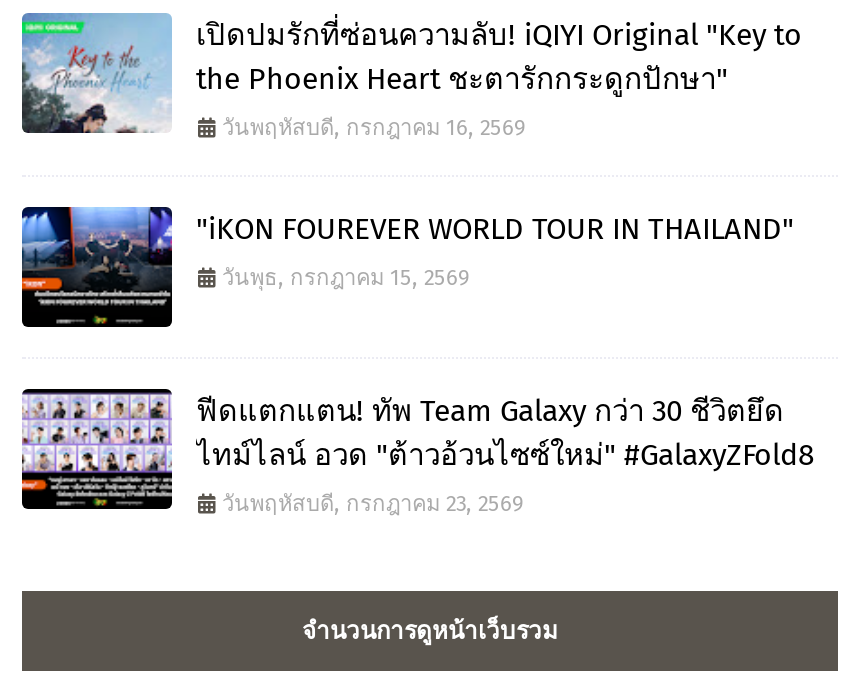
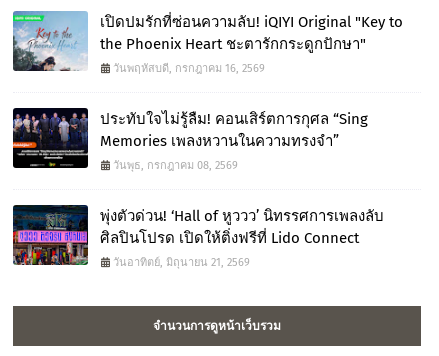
[20,205,794,305] [image] | "iKON FOUREVER WORLD TOUR IN THAILAND" -> [13,107,368,160] [image] | ประทับใจไม่รู้ลืม! คอนเสิร์ตการกุศล “Sing | Memories เพลงหวานในความทรงจำ”
[222,266,470,292] วันพุธ, กรกฎาคม 15, 2569 -> [113,159,238,172] วันพุธ, กรกฎาคม 08, 2569
[20,389,814,511] [image] | ฟีดแตกแตน! ทัพ Team Galaxy กว่า 30 ชีวิตยึด | ไทม์ไลน์ อวด "ต้าวอ้วนไซซ์ใหม่" #GalaxyZFold8 -> [12,205,384,266] [image] | พุ่งตัวด่วน! ‘Hall of หูววว’ นิทรรศการเพลงลับ | ศิลปินโปรด เปิดให้ติ่งฟรีที่ Lido Connect
[222,492,524,518] วันพฤหัสบดี, กรกฎาคม 23, 2569 -> [113,256,250,269] วันอาทิตย์, มิถุนายน 21, 2569

